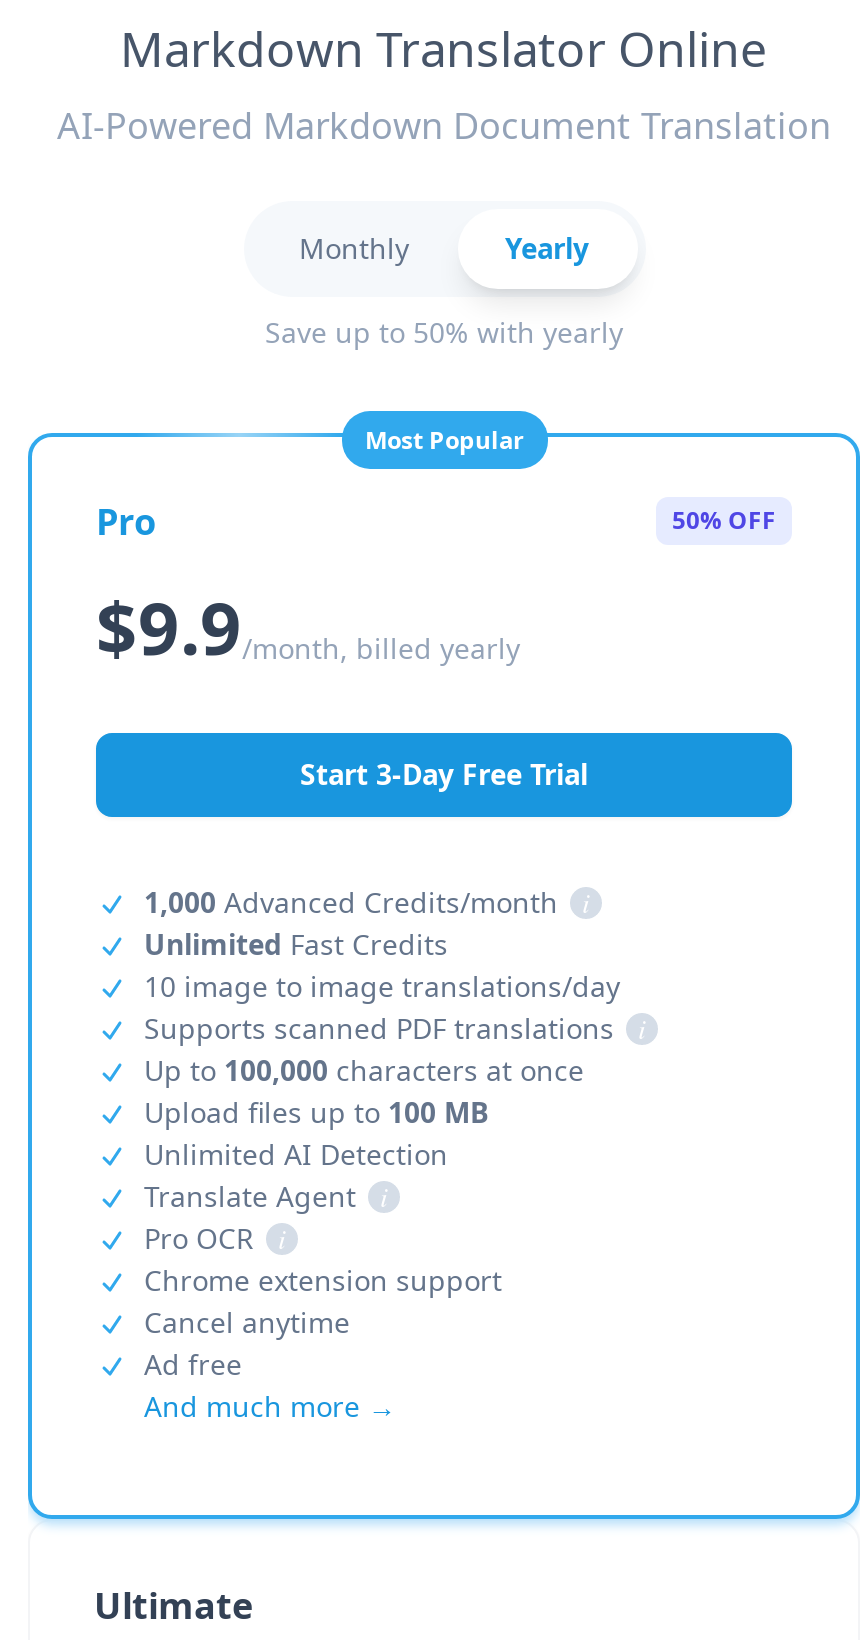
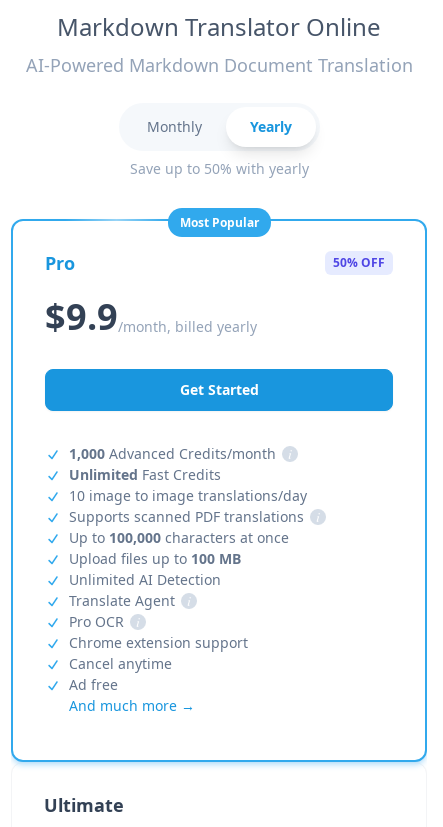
[300,755,588,793] Start 3-Day Free Trial -> [179,380,258,399] Get Started

